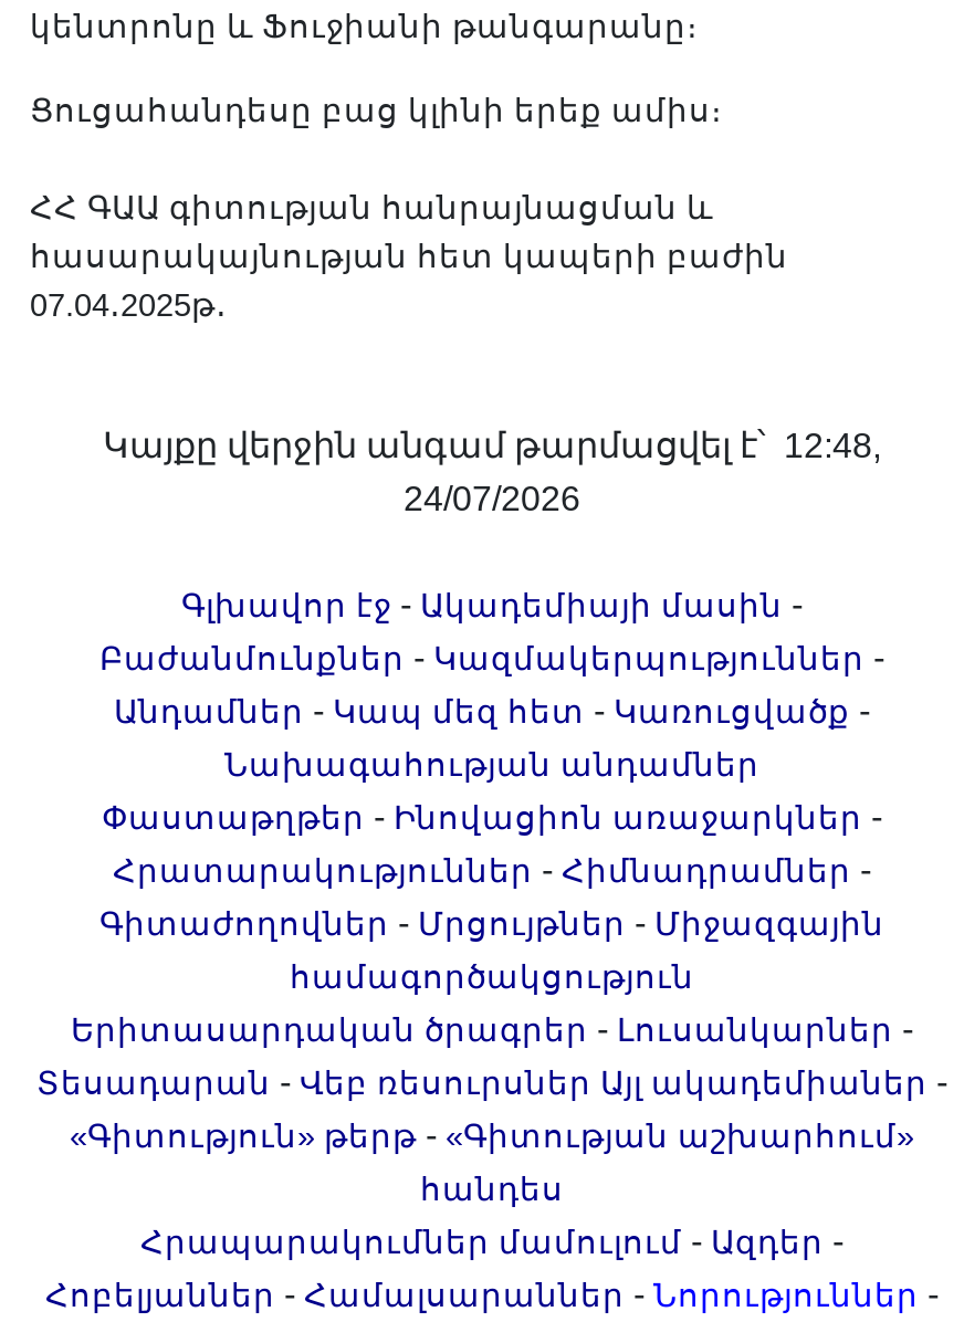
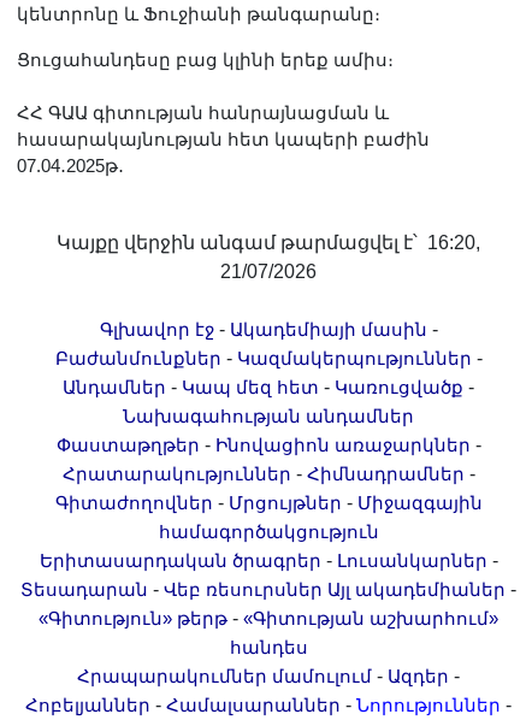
[103,427,881,464] Կայքը վերջին անգամ թարմացվել է՝ 12:48, -> [57,232,480,253] Կայքը վերջին անգամ թարմացվել է՝ 16:20,
[404,480,580,517] 24/07/2026 -> [220,261,317,282] 21/07/2026

